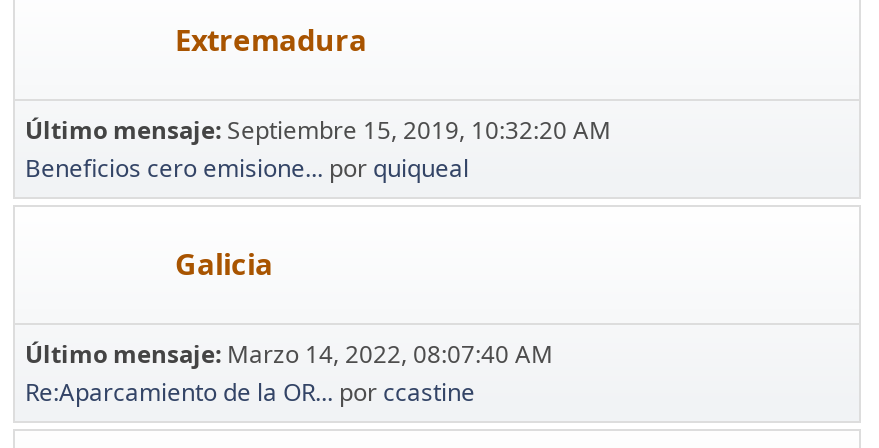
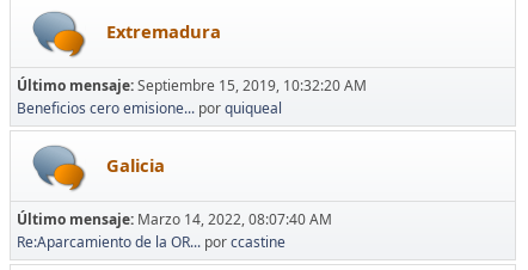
none -> [31,11,86,59] [image]
none -> [31,145,86,192] [image]

